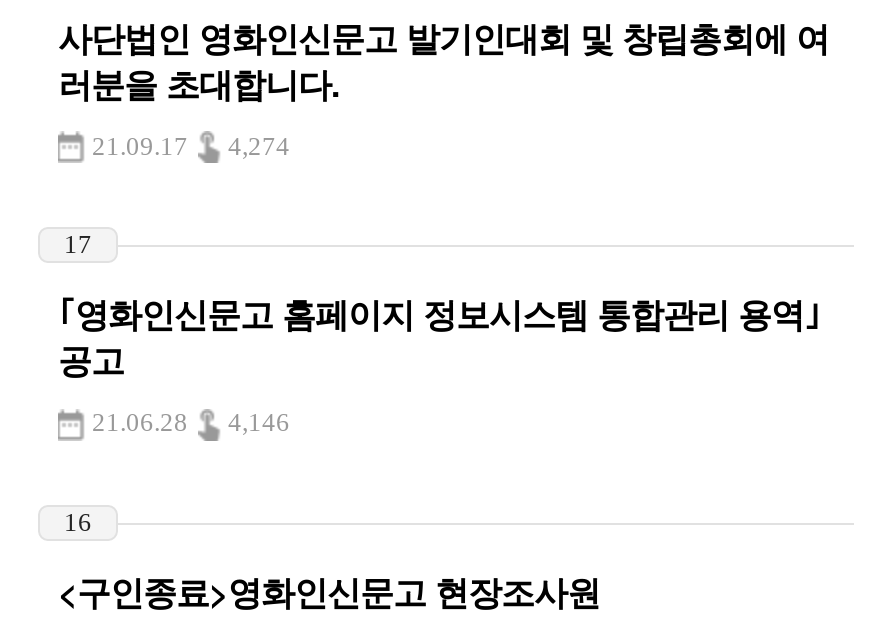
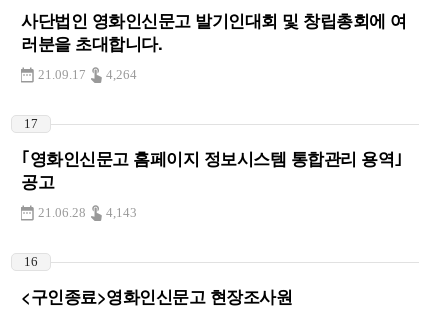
[92,132,290,162] 21.09.17 4,274 -> [38,67,137,82] 21.09.17 4,264
[92,408,290,438] 21.06.28 4,146 -> [38,205,137,220] 21.06.28 4,143

